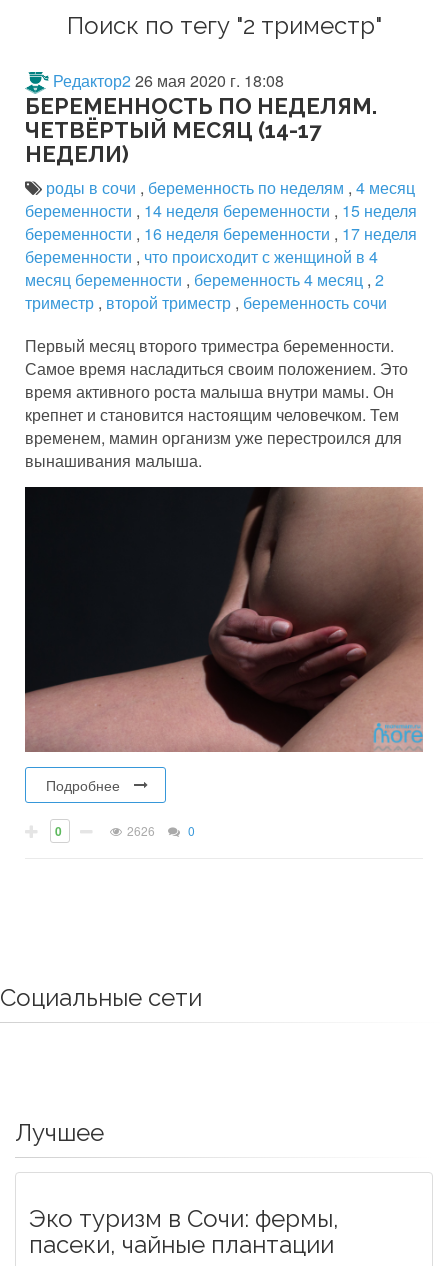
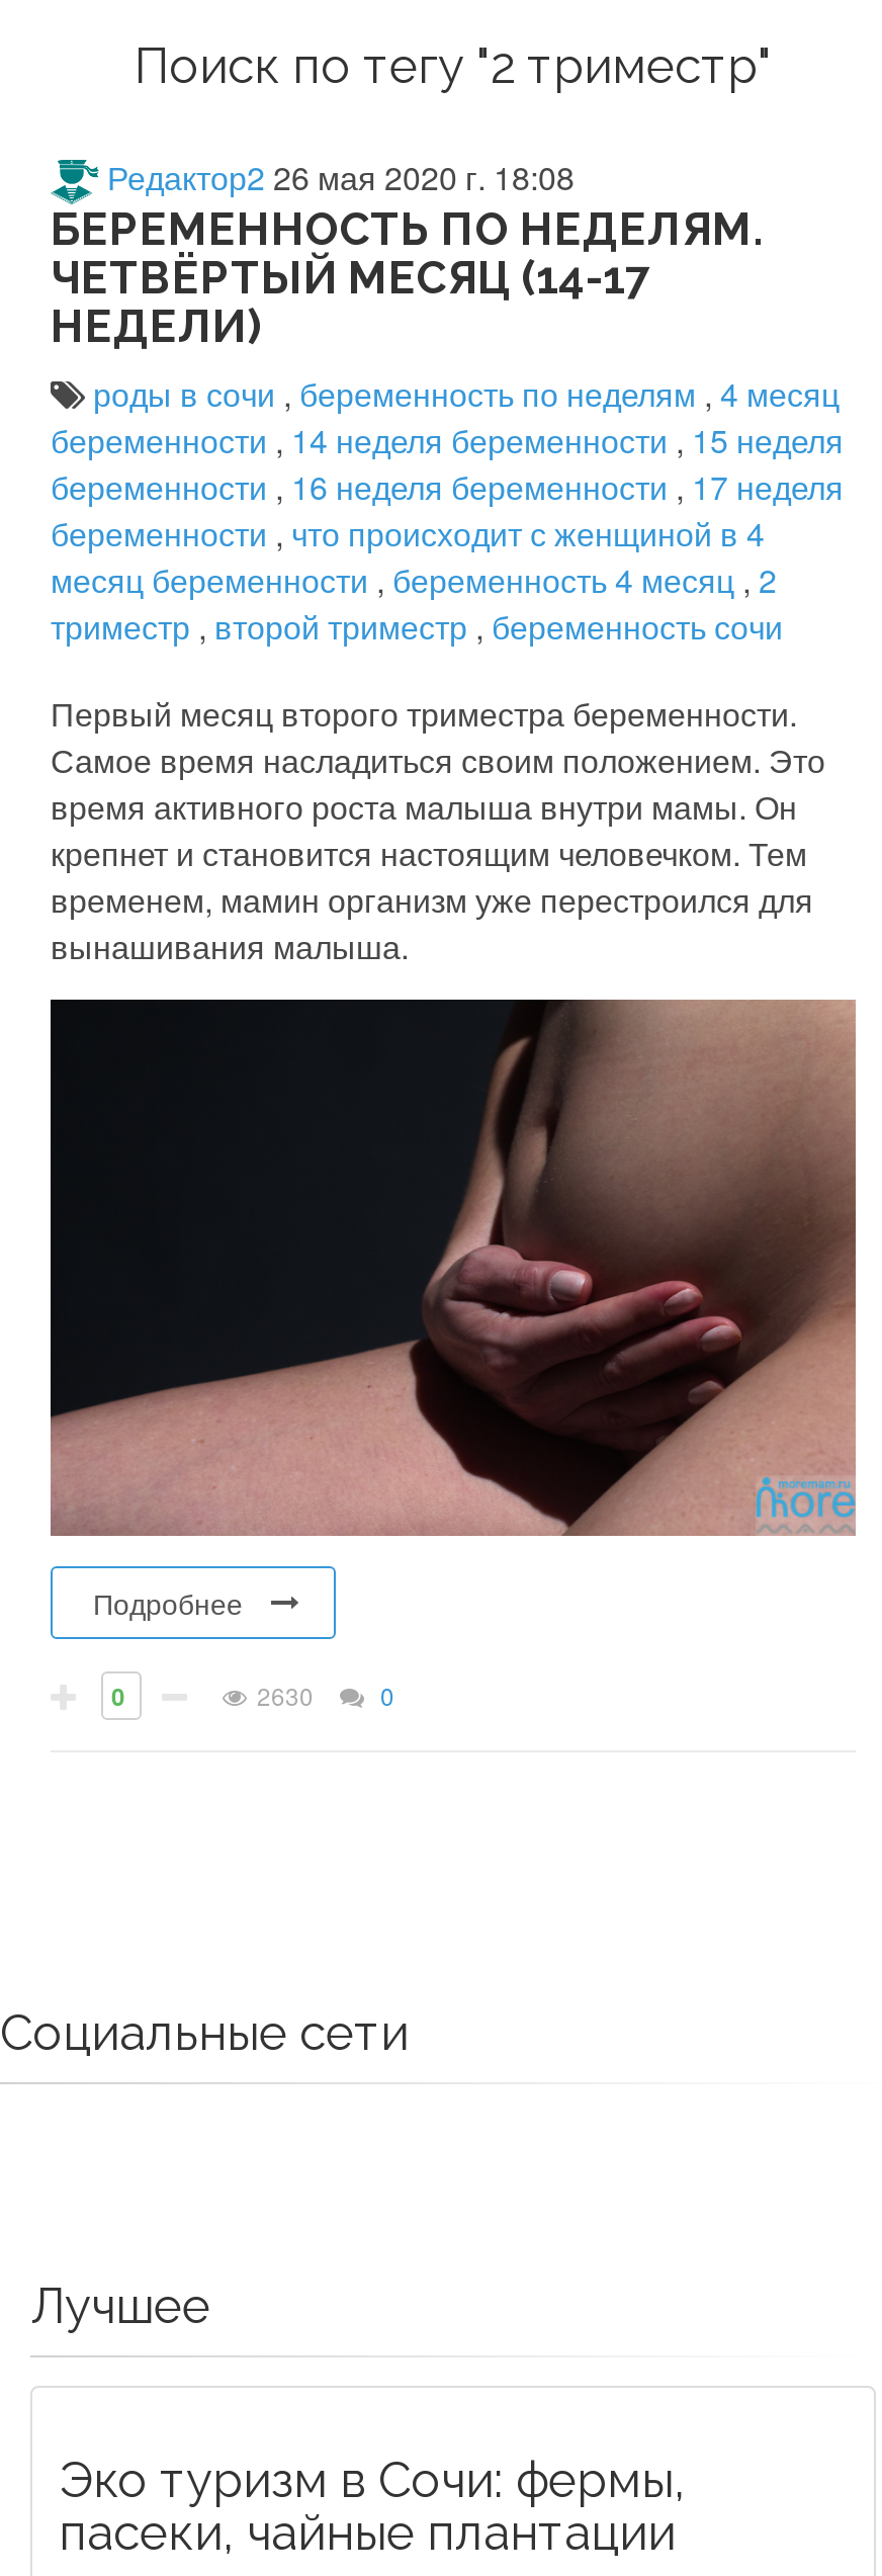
[127,822,195,839] 2626 0 -> [257,1678,394,1713] 2630 0

